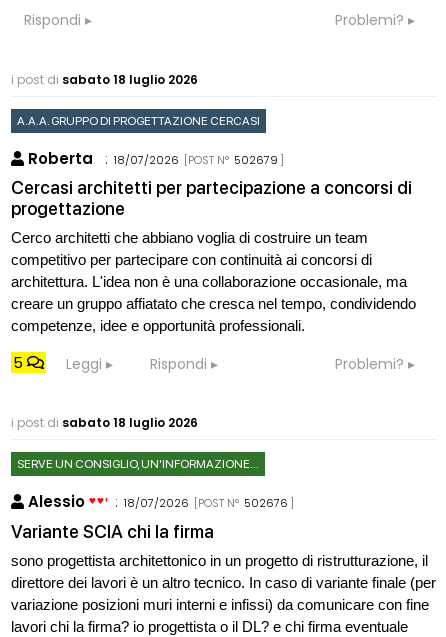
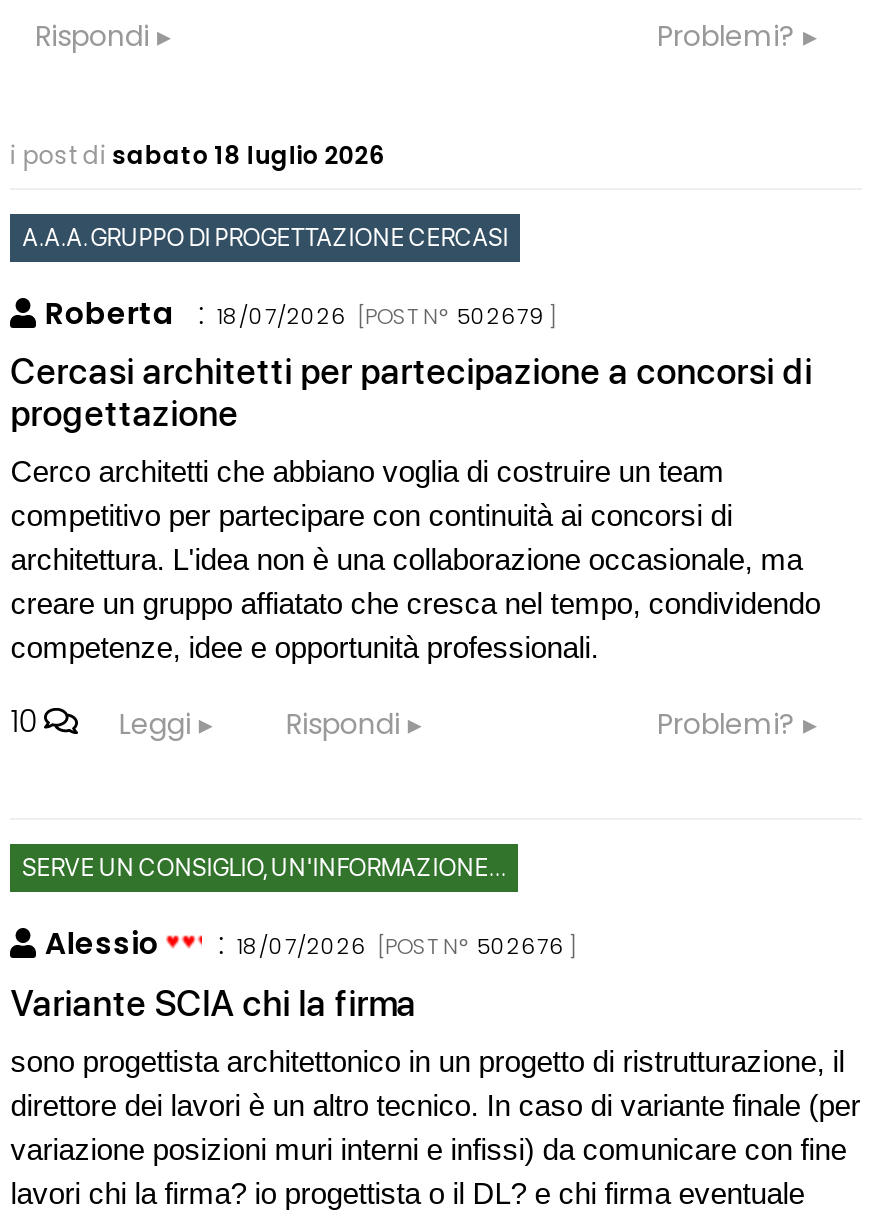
[13,352,102,374] 5 Leggi -> [10,700,191,743] 10 Leggi
[11,414,198,431] i post di sabato 18 luglio 2026 -> none

